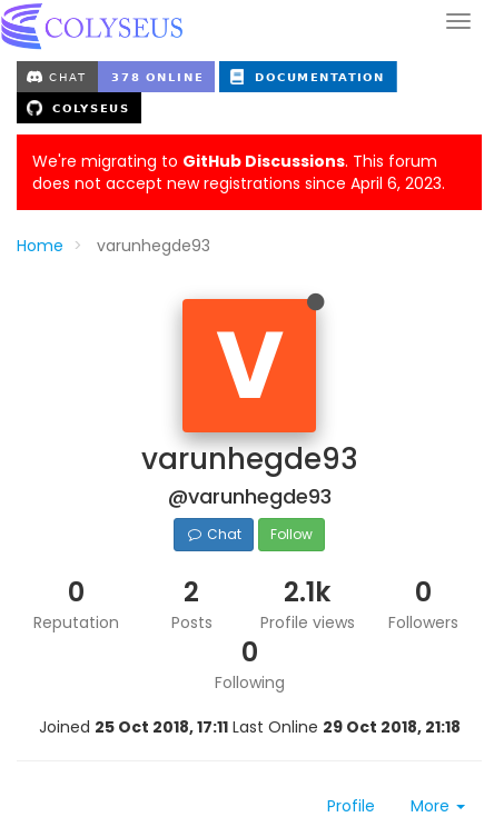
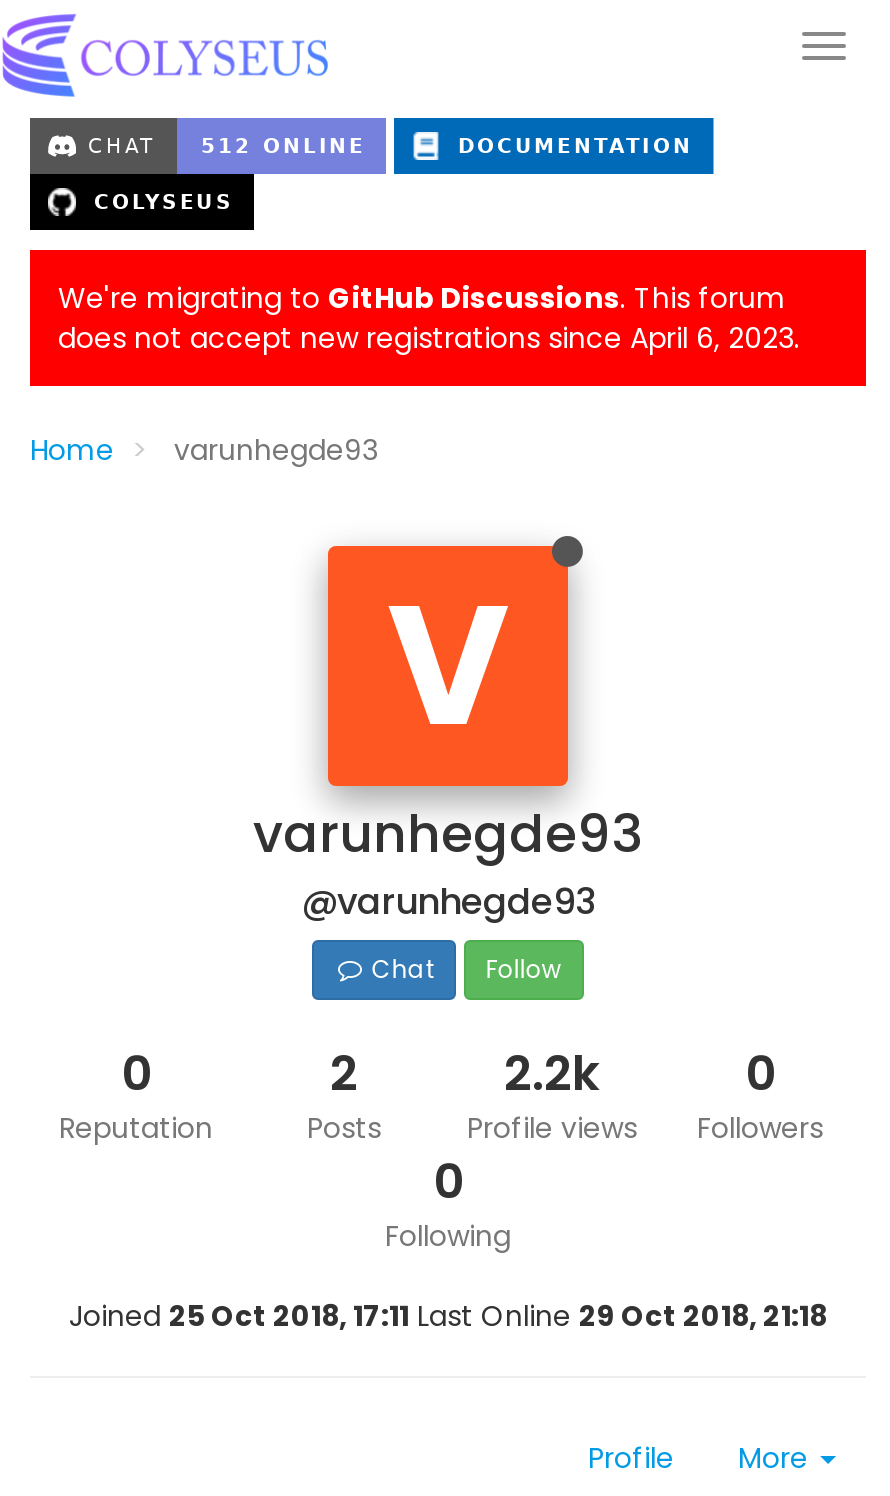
[284,574,330,610] 2.1k -> [504,1040,600,1106] 2.2k

